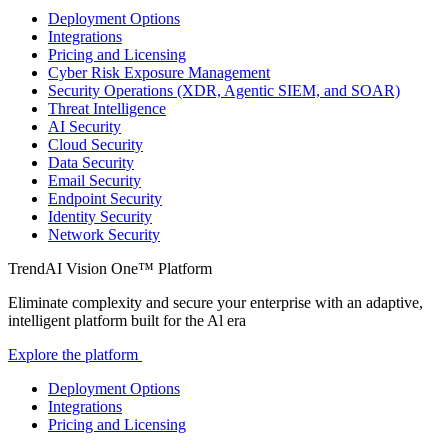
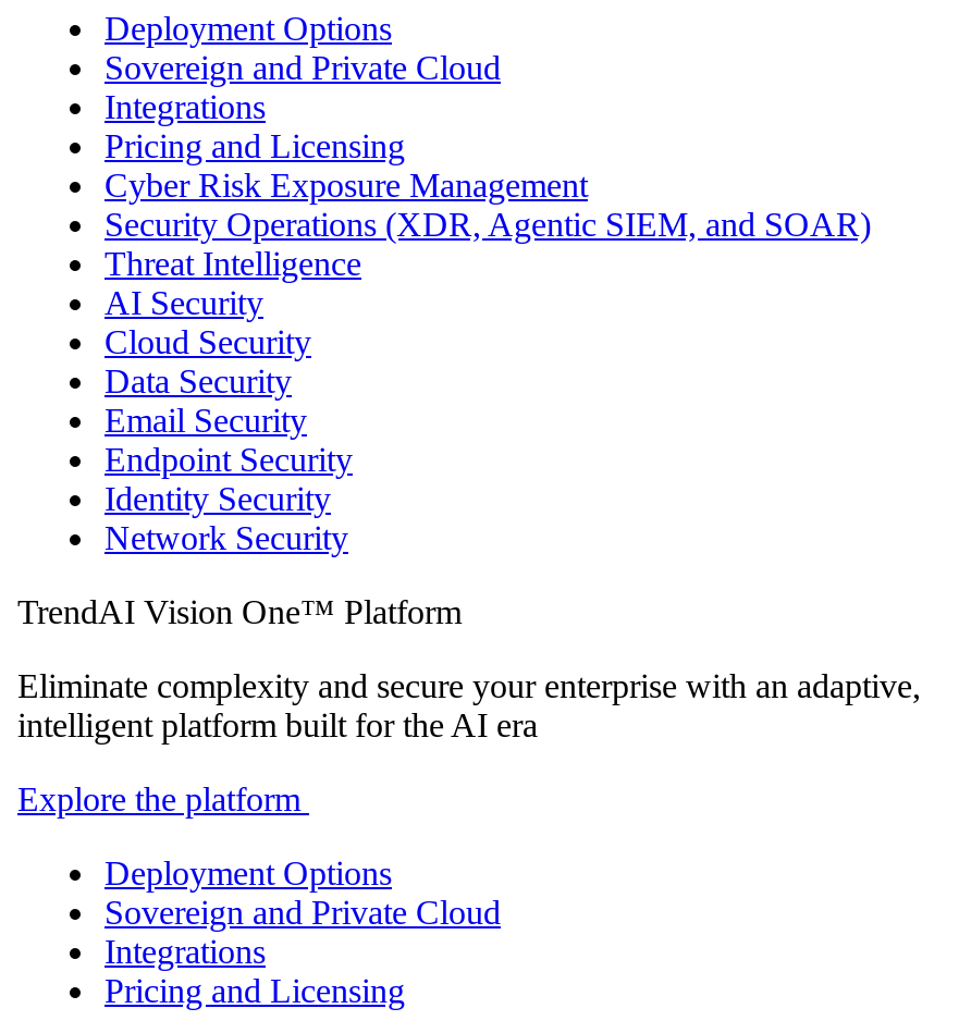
none -> [104,49,501,86] Sovereign and Private Cloud
[8,312,246,329] intelligent platform built for the Al era -> [17,706,538,743] intelligent platform built for the AI era
none -> [104,894,501,931] Sovereign and Private Cloud

